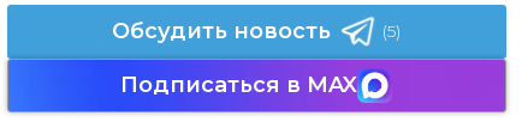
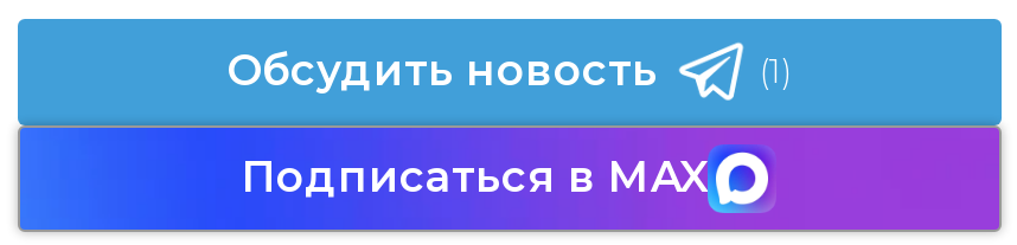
[382,20,401,42] (5) -> [760,49,791,92] (1)

